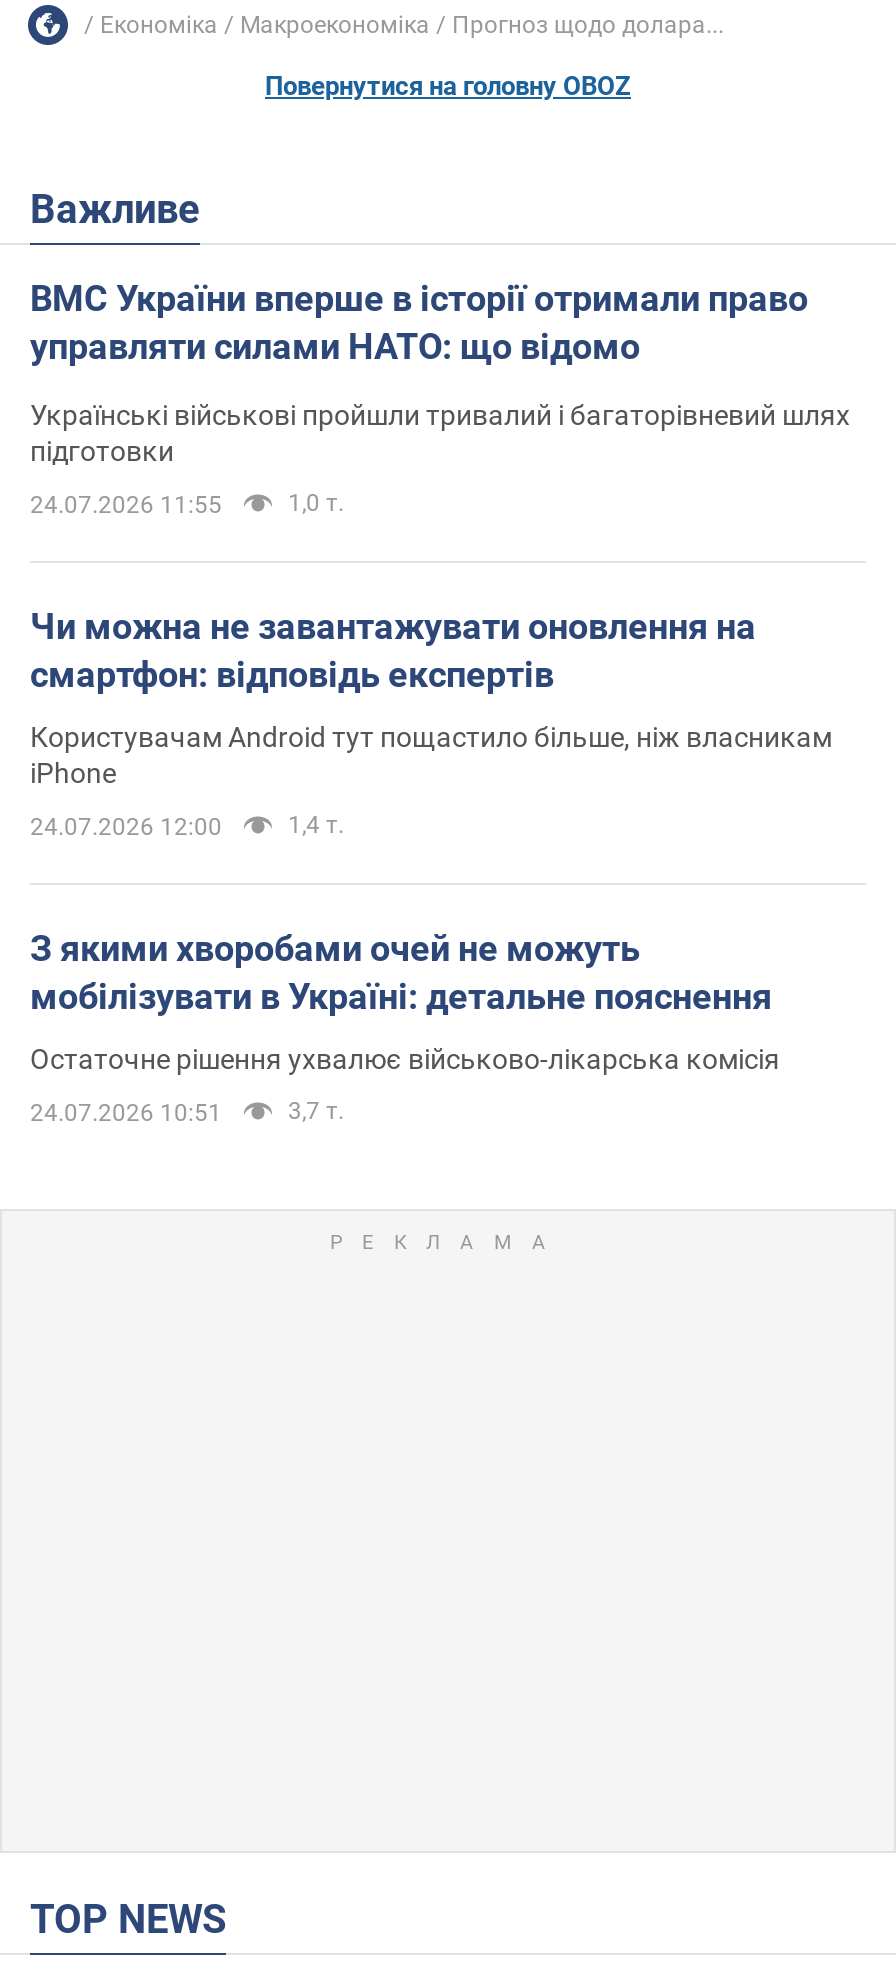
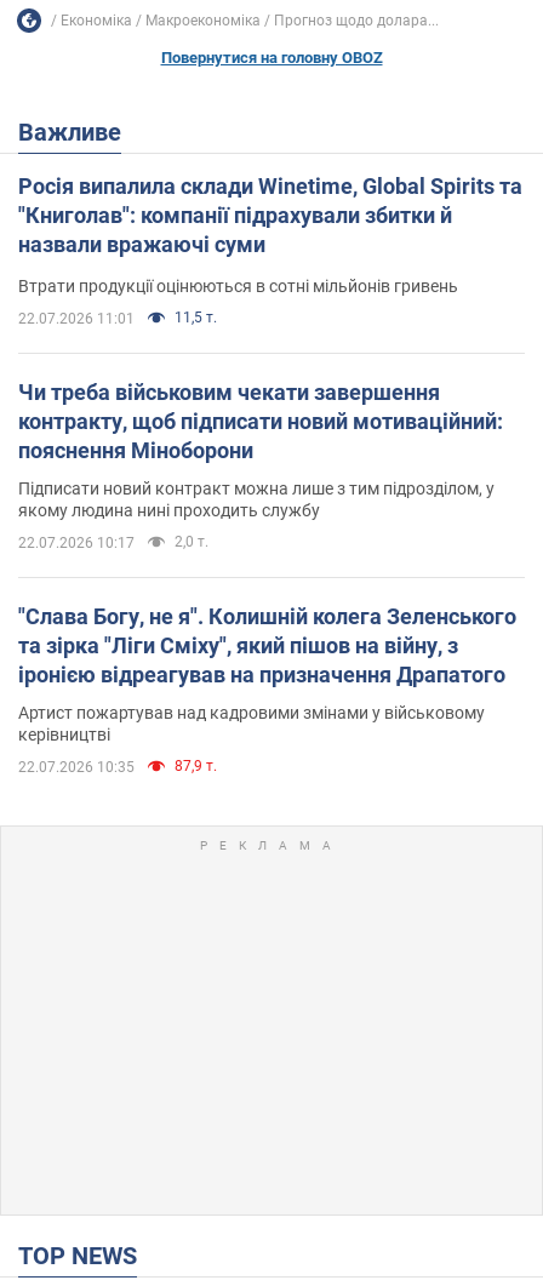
[30,278,808,368] ВМС України вперше в історії отримали право | управляти силами НАТО: що відомо -> [18,174,522,257] Росія випалила склади Winetime, Global Spirits та | "Книголав": компанії підрахували збитки й | назвали вражаючі суми
[30,400,850,468] Українські військові пройшли тривалий і багаторівневий шлях | підготовки -> [18,277,458,296] Втрати продукції оцінюються в сотні мільйонів гривень
[30,490,344,520] 24.07.2026 11:55 | 1,0 т. -> [18,310,217,328] 22.07.2026 11:01 | 11,5 т.
[30,606,756,696] Чи можна не завантажувати оновлення на | смартфон: відповідь експертів -> [18,380,503,463] Чи треба військовим чекати завершення | контракту, щоб підписати новий мотиваційний: | пояснення Міноборони
[30,722,832,790] Користувачам Android тут пощастило більше, ніж власникам | iPhone -> [18,479,495,520] Підписати новий контракт можна лише з тим підрозділом, у | якому людина нині проходить службу
[30,812,344,842] 24.07.2026 12:00 | 1,4 т. -> [18,534,208,552] 22.07.2026 10:17 | 2,0 т.
[30,928,772,1018] З якими хворобами очей не можуть | мобілізувати в Україні: детальне пояснення -> [18,604,516,688] "Слава Богу, не я". Колишній колега Зеленського | та зірка "Ліги Сміху", який пішов на війну, з | іронією відреагував на призначення Драпатого
[30,1044,780,1076] Остаточне рішення ухвалює військово-лікарська комісія -> [18,703,485,745] Артист пожартував над кадровими змінами у військовому | керівництві
[30,1098,344,1128] 24.07.2026 10:51 | 3,7 т. -> [18,758,217,776] 22.07.2026 10:35 | 87,9 т.

